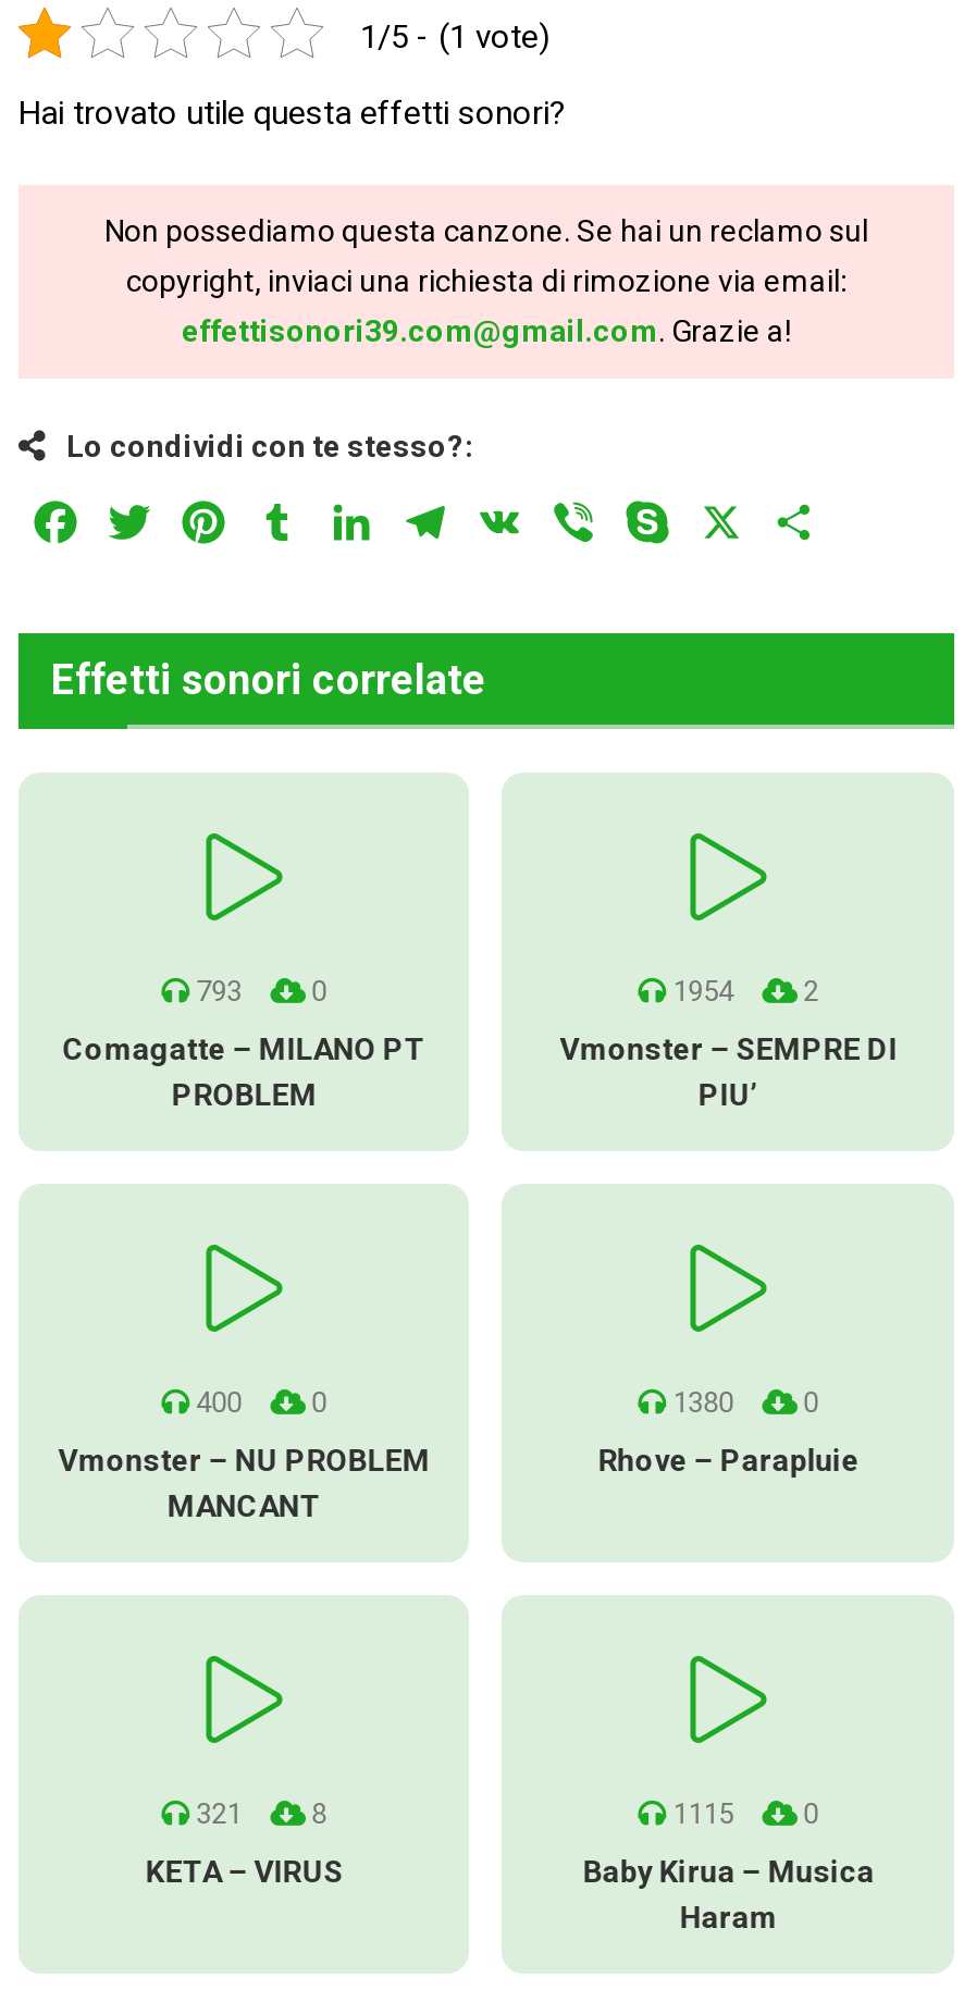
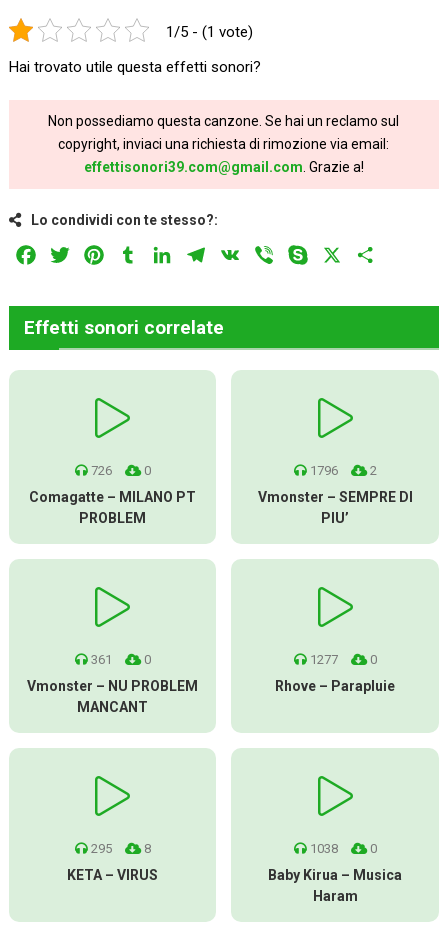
[190,975,327,1008] 793 0 -> [88,463,151,478] 726 0
[667,975,819,1008] 1954 2 -> [307,463,377,478] 1796 2
[190,1386,327,1419] 400 0 -> [88,652,151,667] 361 0
[667,1386,819,1419] 1380 0 -> [307,652,377,667] 1277 0
[190,1797,327,1830] 321 8 -> [88,841,151,856] 295 8
[667,1797,819,1830] 1115 0 -> [307,841,377,856] 1038 0

